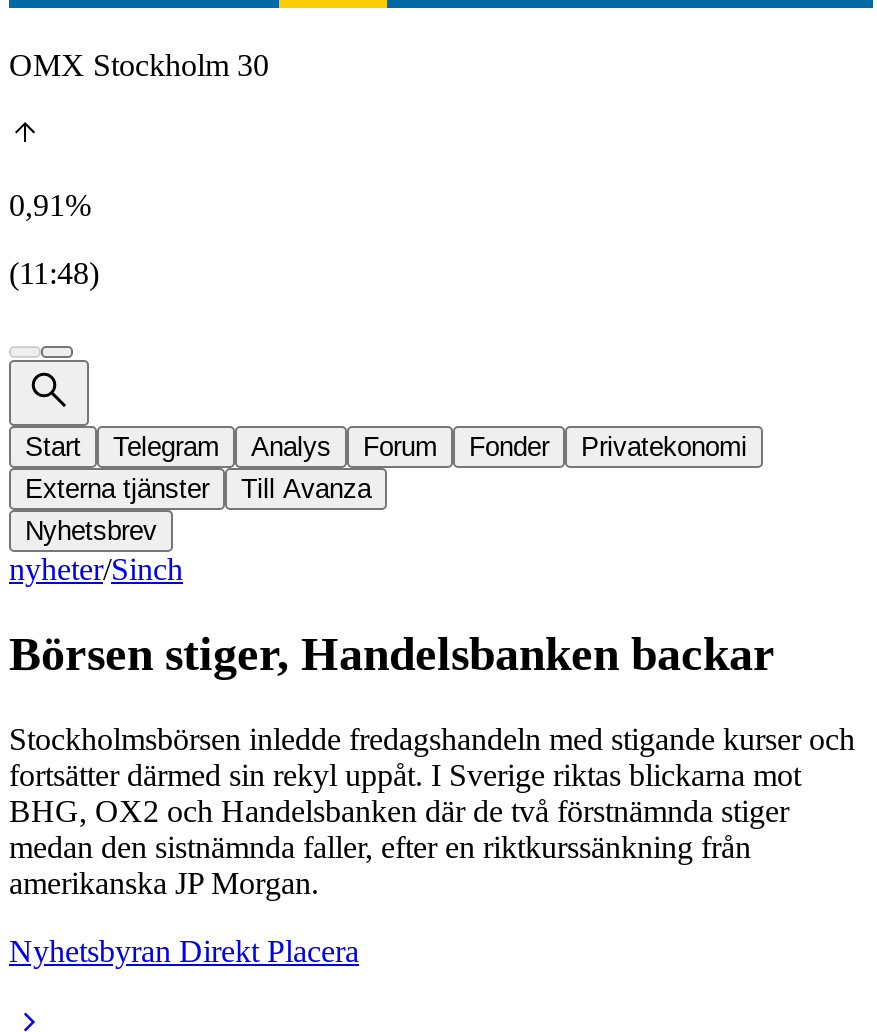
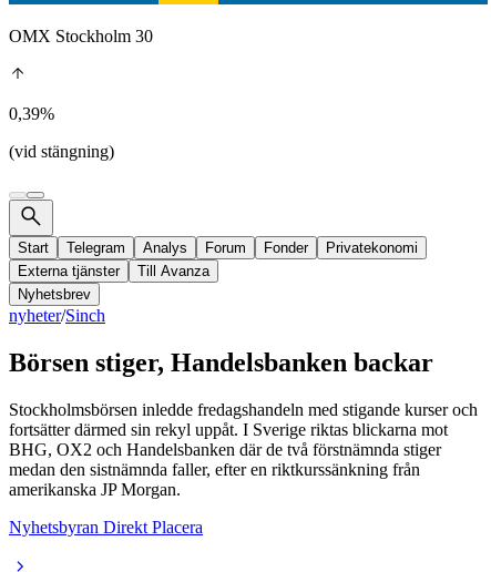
[9,188,91,222] 0,91% -> [9,104,54,123] 0,39%
[9,256,99,290] (11:48) -> [9,142,114,161] (vid stängning)

